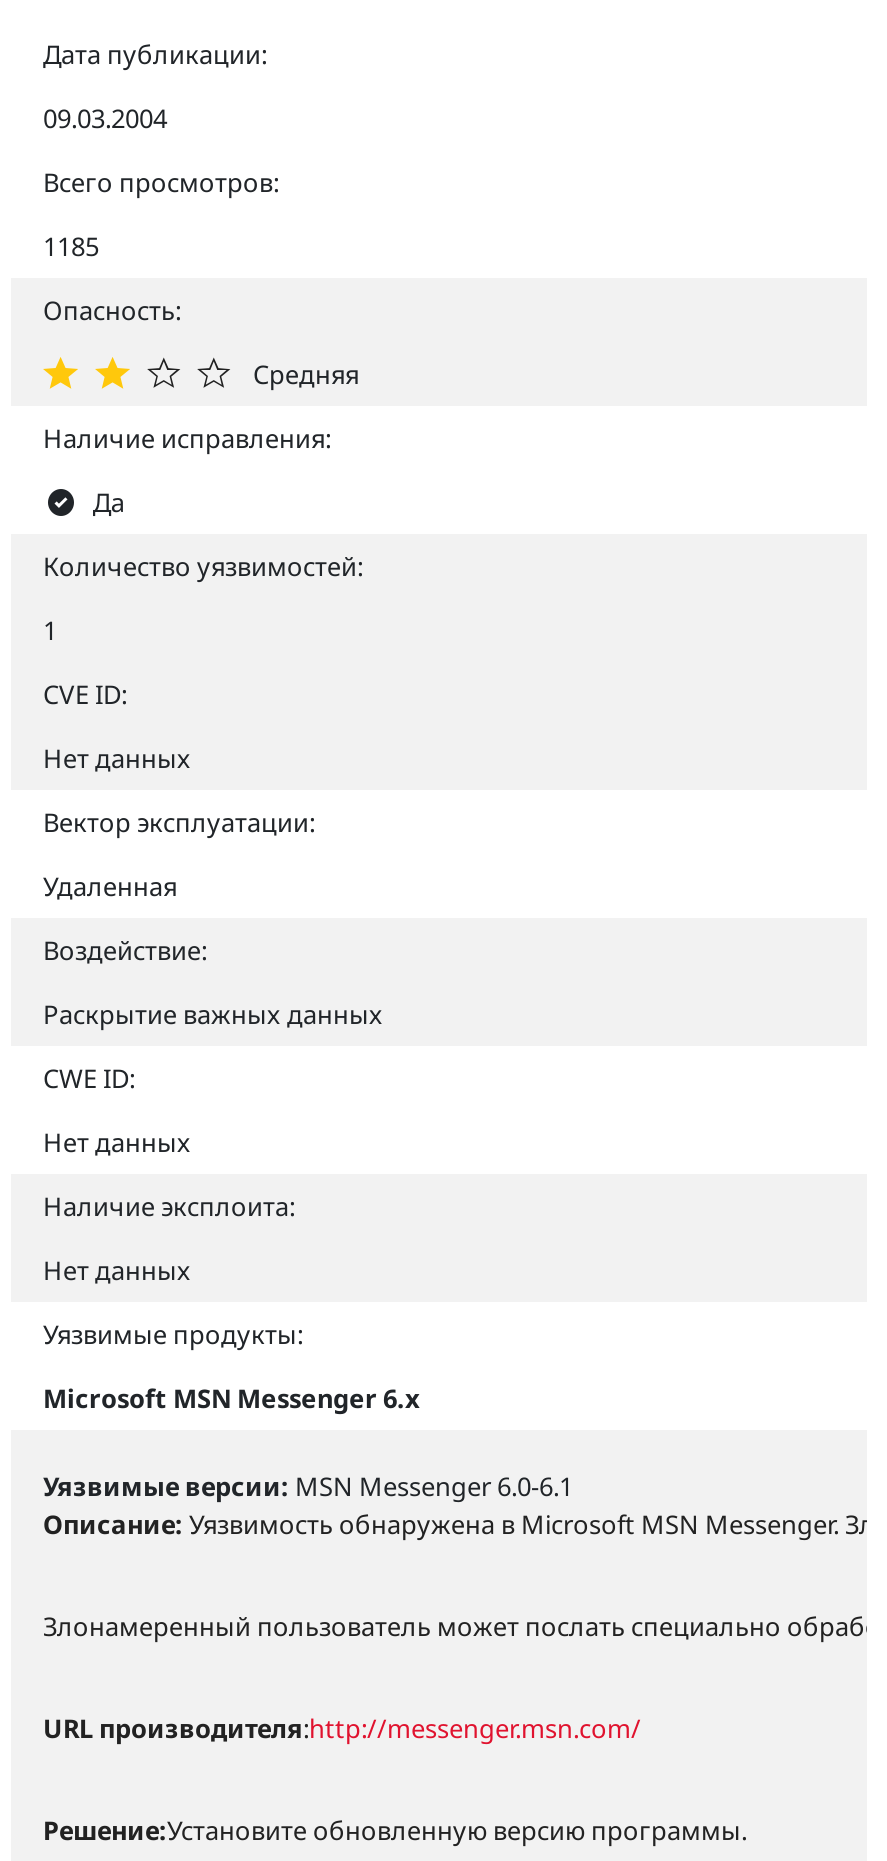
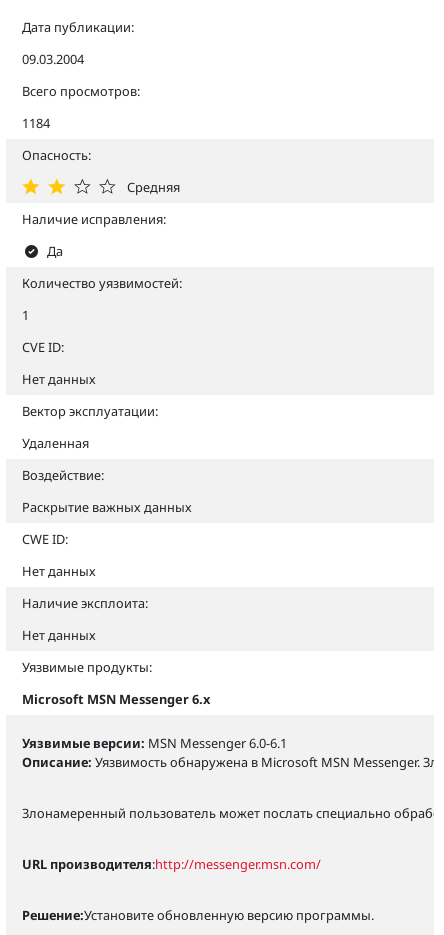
[43,227,99,263] 1185 -> [22,114,50,132] 1184

